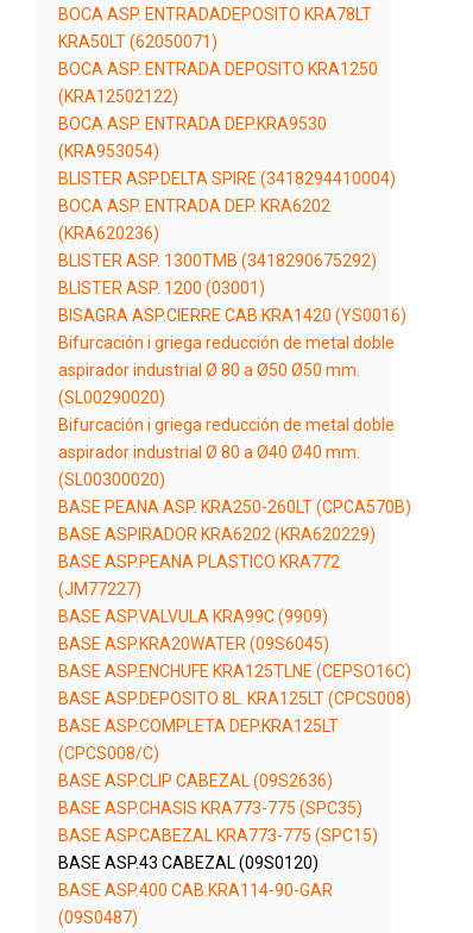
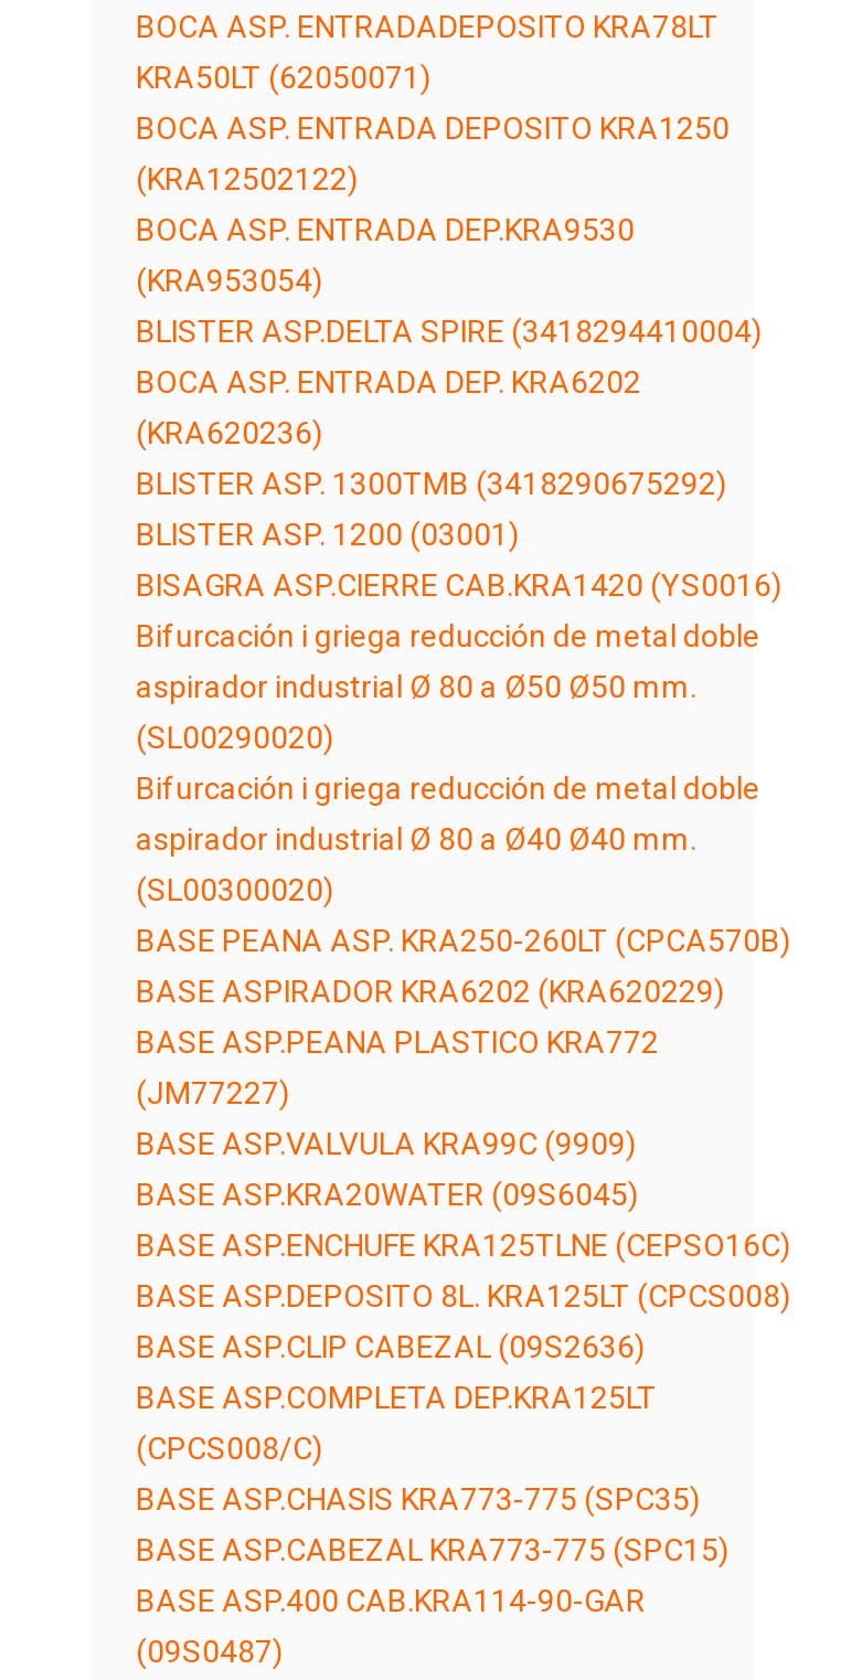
moved [58,716,339,763] -> [136,1380,657,1466]: BASE ASP.COMPLETA DEP.KRA125LT | (CPCS008/C)
moved [58,771,333,790] -> [136,1329,646,1364]: BASE ASP.CLIP CABEZAL (09S2636)
[58,853,319,872] BASE ASP.43 CABEZAL (09S0120) -> none

